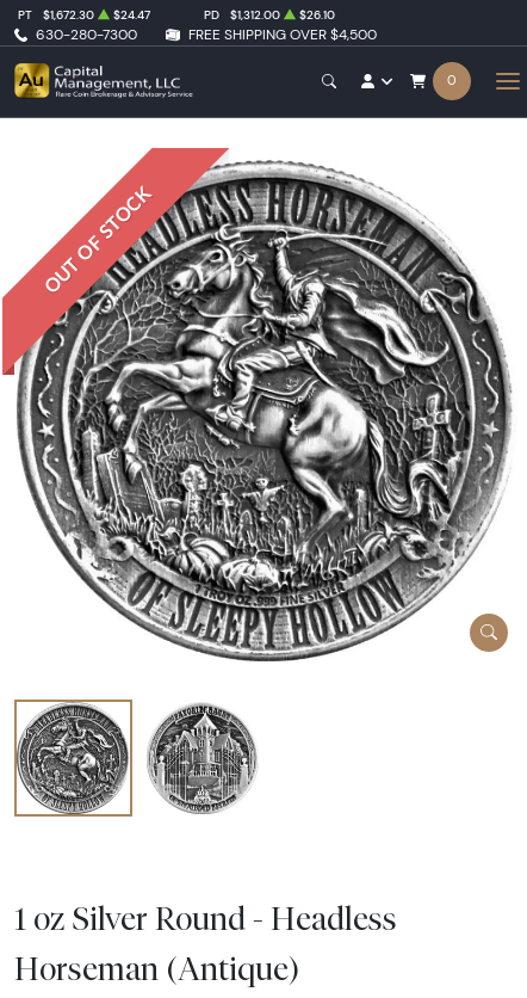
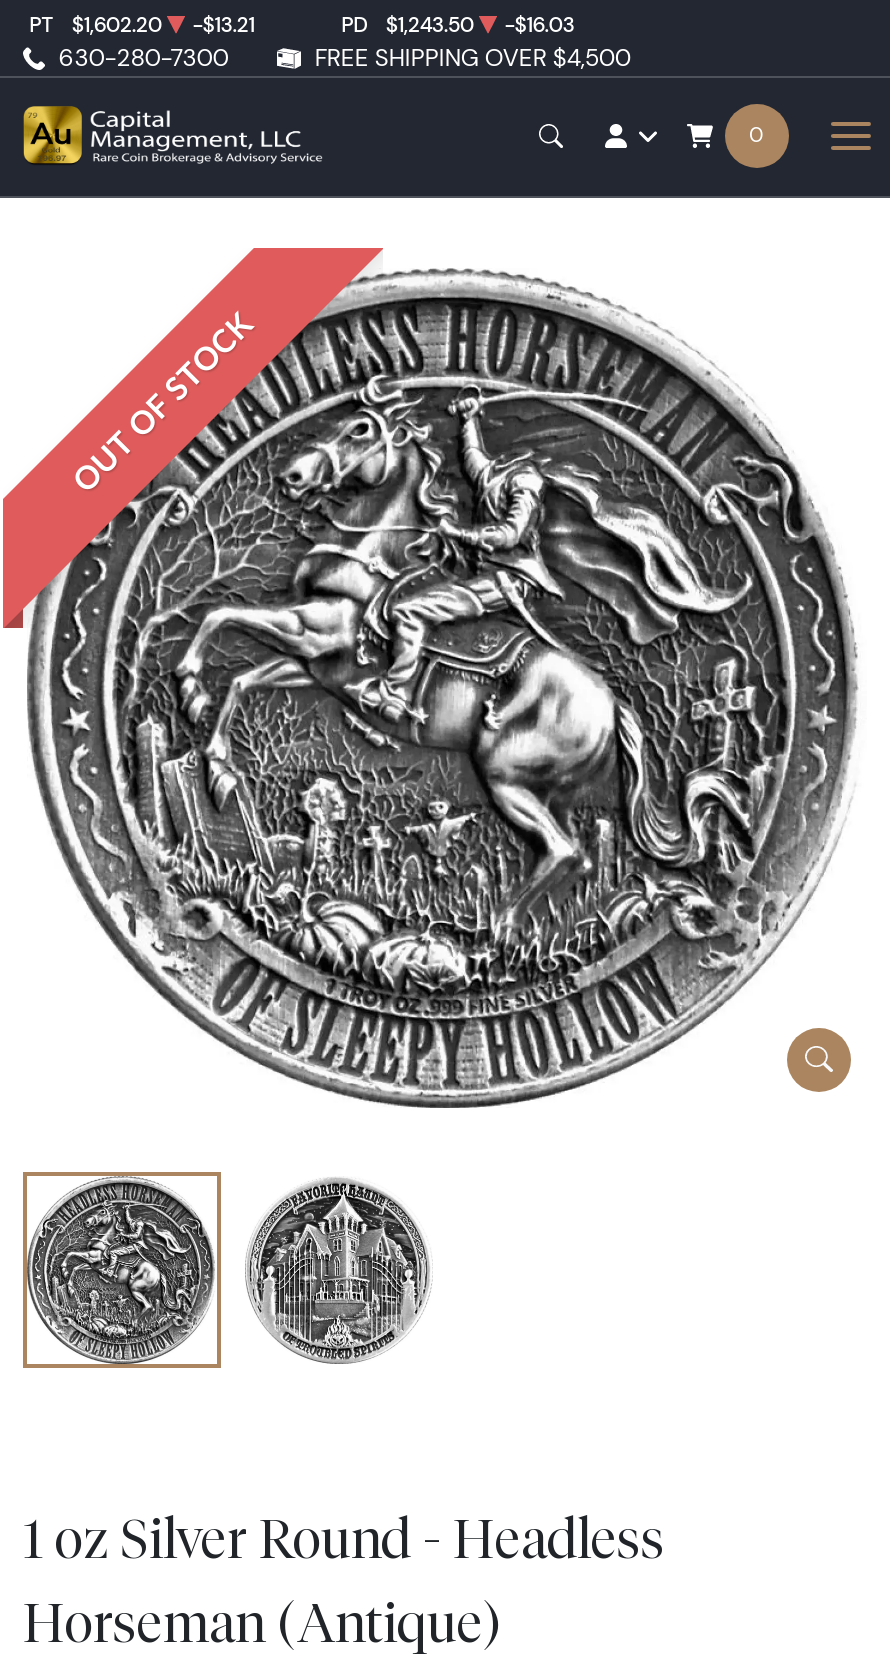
[43,7,95,23] $1,672.30 -> [72,12,162,38] $1,602.20
[113,7,150,23] $24.47 -> [193,12,255,38] -$13.21
[231,7,281,23] $1,312.00 -> [386,12,474,38] $1,243.50
[299,7,335,23] $26.10 -> [505,12,575,38] -$16.03

